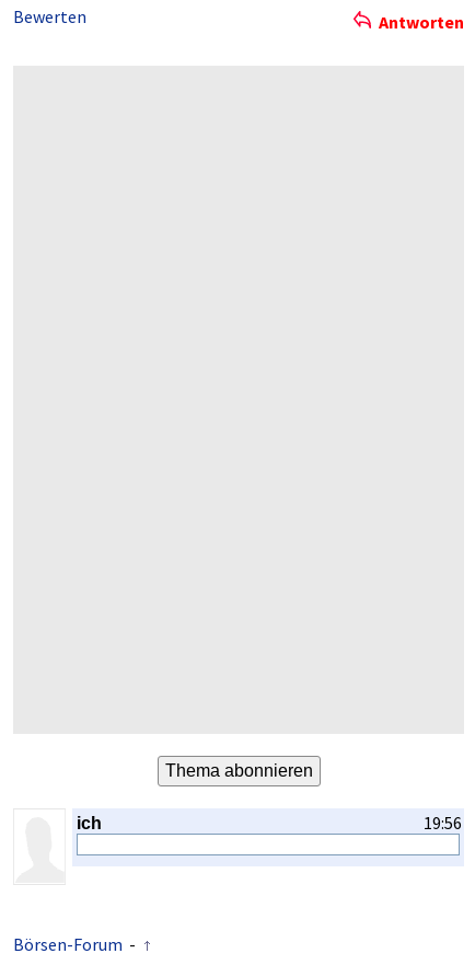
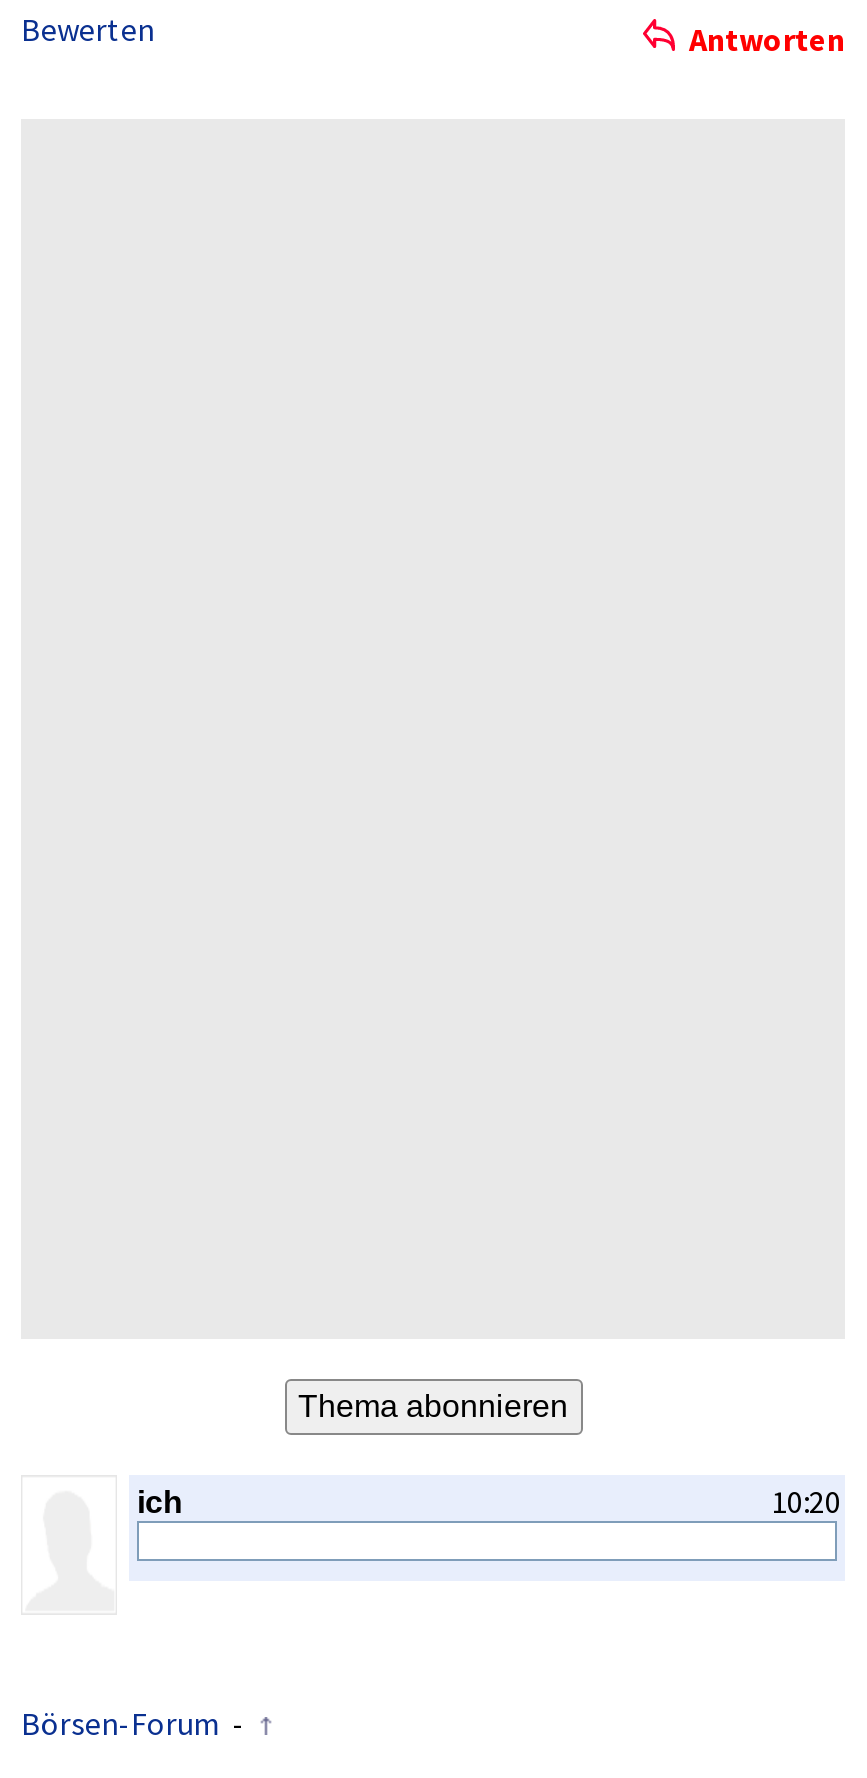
[424,811,462,833] 19:56 -> [771,1480,841,1520] 10:20

